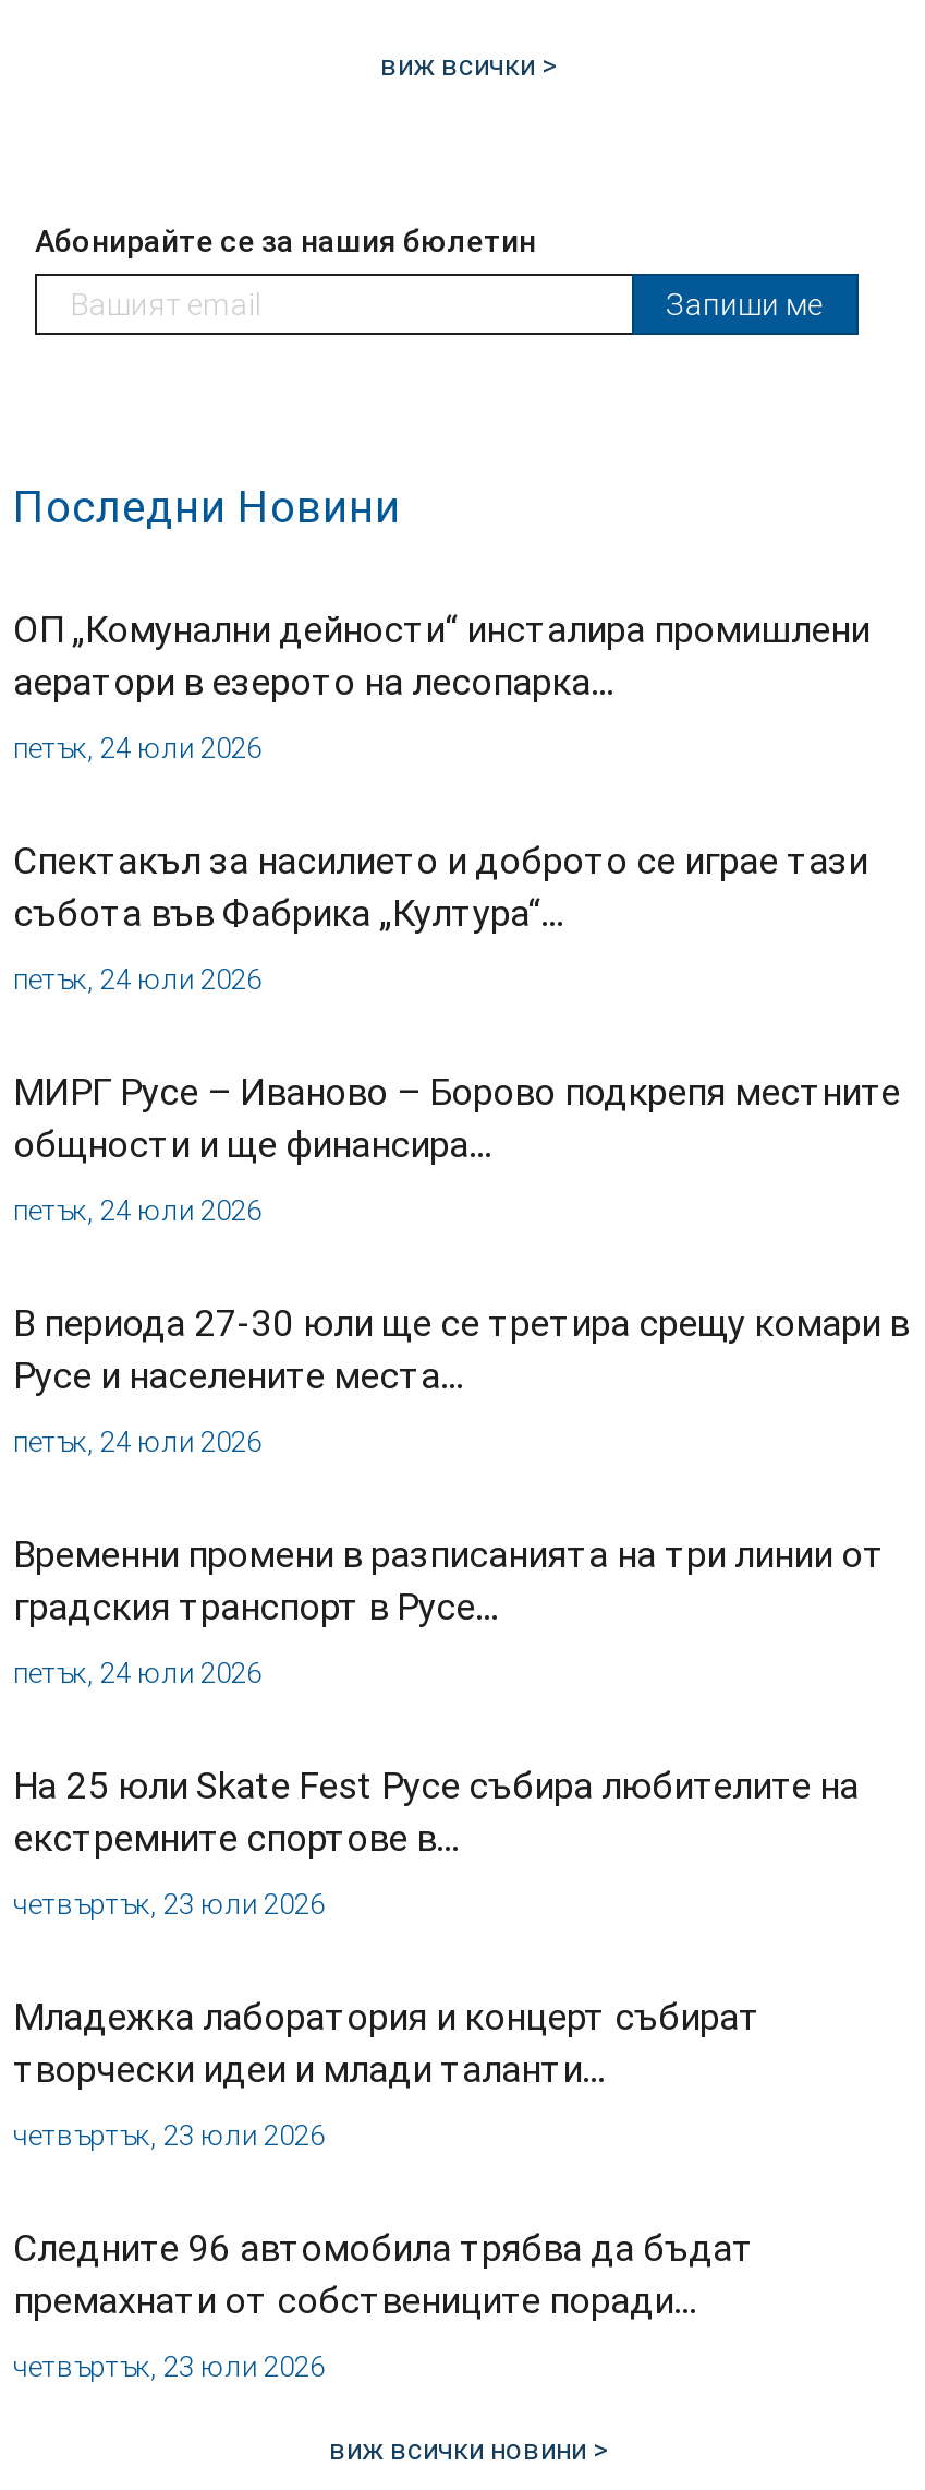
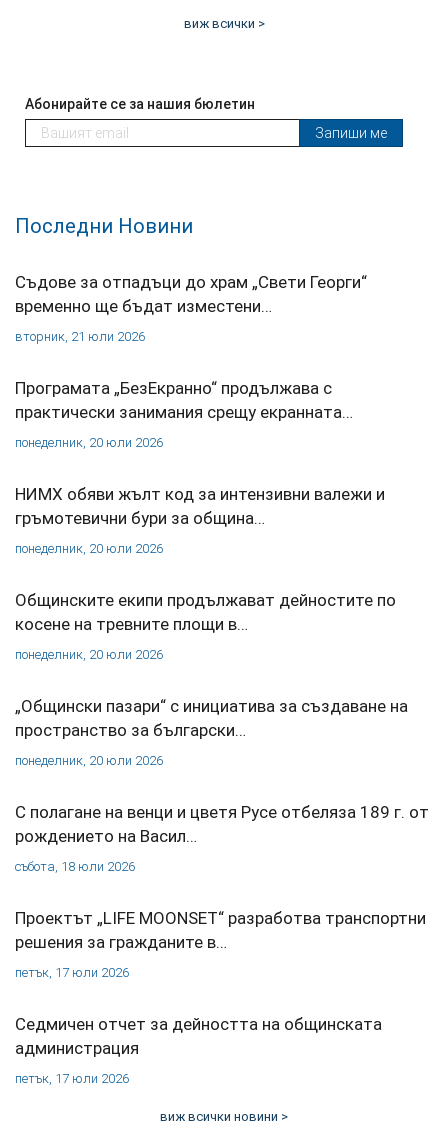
[13,607,869,703] ОП „Комунални дейности“ инсталира промишлени | аератори в езерото на лесопарка… -> [15,272,367,316] Съдове за отпадъци до храм „Свети Георги“ | временно ще бъдат изместени…
[13,731,261,764] петък, 24 юли 2026 -> [15,329,145,344] вторник, 21 юли 2026
[13,838,867,934] Спектакъл за насилието и доброто се играе тази | събота във Фабрика „Култура“… -> [15,378,353,422] Програмата „БезЕкранно“ продължава с | практически занимания срещу екранната…
[13,963,261,995] петък, 24 юли 2026 -> [15,435,163,450] понеделник, 20 юли 2026
[13,1070,900,1165] МИРГ Русе – Иваново – Борово подкрепя местните | общности и ще финансира… -> [15,484,385,528] НИМХ обяви жълт код за интензивни валежи и | гръмотевични бури за община…
[13,1194,261,1227] петък, 24 юли 2026 -> [15,541,163,556] понеделник, 20 юли 2026
[13,1301,909,1397] В периода 27-30 юли ще се третира срещу комари в | Русе и населените места… -> [15,590,396,634] Общинските екипи продължават дейностите по | косене на тревните площи в…
[13,1425,261,1458] петък, 24 юли 2026 -> [15,647,163,662] понеделник, 20 юли 2026
[13,1532,885,1628] Временни промени в разписанията на три линии от | градския транспорт в Русе… -> [15,696,408,740] „Общински пазари“ с инициатива за създаване на | пространство за български…
[13,1656,261,1689] петък, 24 юли 2026 -> [15,753,163,768] понеделник, 20 юли 2026
[13,1763,859,1859] На 25 юли Skate Fest Русе събира любителите на | екстремните спортове в… -> [15,802,429,846] С полагане на венци и цветя Русе отбеляза 189 г. от | рождението на Васил…
[13,1888,325,1920] четвъртък, 23 юли 2026 -> [15,859,135,874] събота, 18 юли 2026
[13,1994,760,2090] Младежка лаборатория и концерт събират | творчески идеи и млади таланти… -> [15,908,426,952] Проектът „LIFE MOONSET“ разработва транспортни | решения за гражданите в…
[13,2119,325,2151] четвъртък, 23 юли 2026 -> [15,965,129,980] петък, 17 юли 2026
[13,2226,754,2322] Следните 96 автомобила трябва да бъдат | премахнати от собствениците поради… -> [15,1014,382,1058] Седмичен отчет за дейността на общинската | администрация
[13,2350,325,2383] четвъртък, 23 юли 2026 -> [15,1071,129,1086] петък, 17 юли 2026

